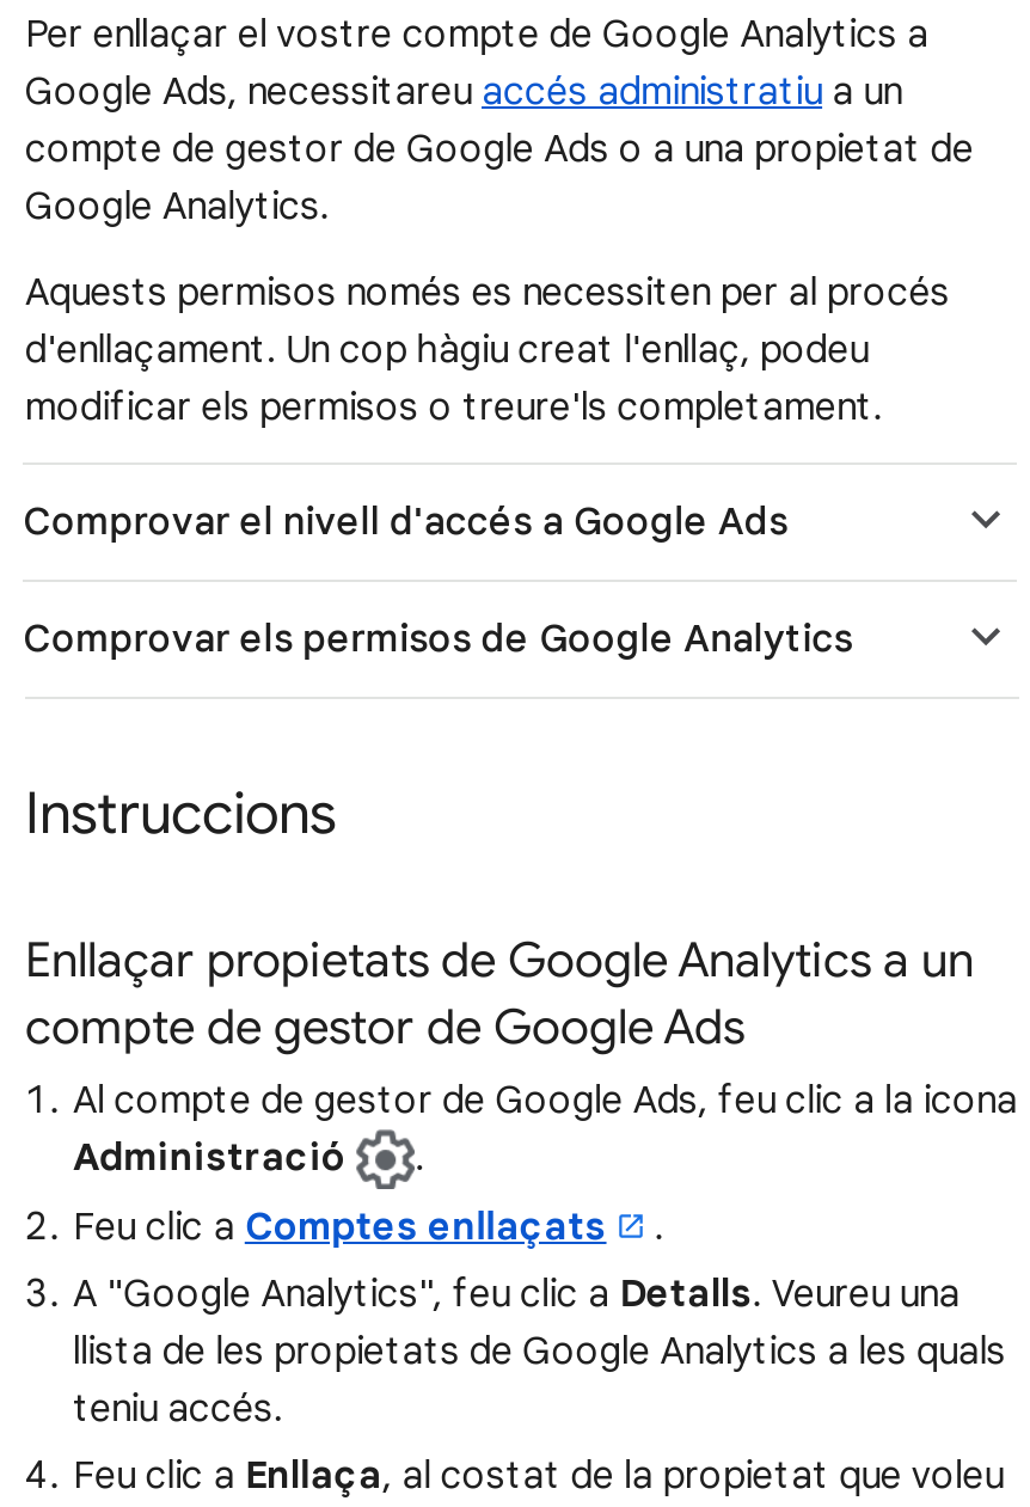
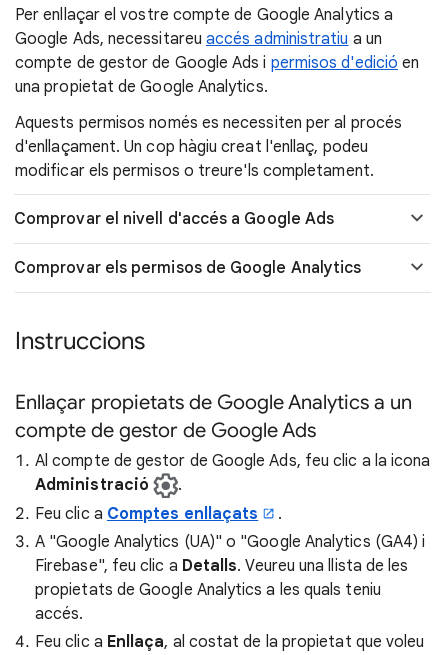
[25,125,974,231] compte de gestor de Google Ads o a una propietat de | Google Analytics. -> [15,53,419,97] compte de gestor de Google Ads i permisos d'edició en | una propietat de Google Analytics.
[73,1271,1006,1434] A "Google Analytics", feu clic a Detalls. Veureu una | llista de les propietats de Google Analytics a les quals | teniu accés. -> [35,532,425,624] A "Google Analytics (UA)" o "Google Analytics (GA4) i | Firebase", feu clic a Detalls. Veureu una llista de les | propietats de Google Analytics a les quals teniu | accés.

